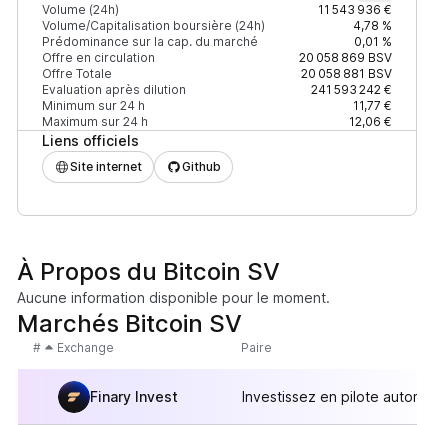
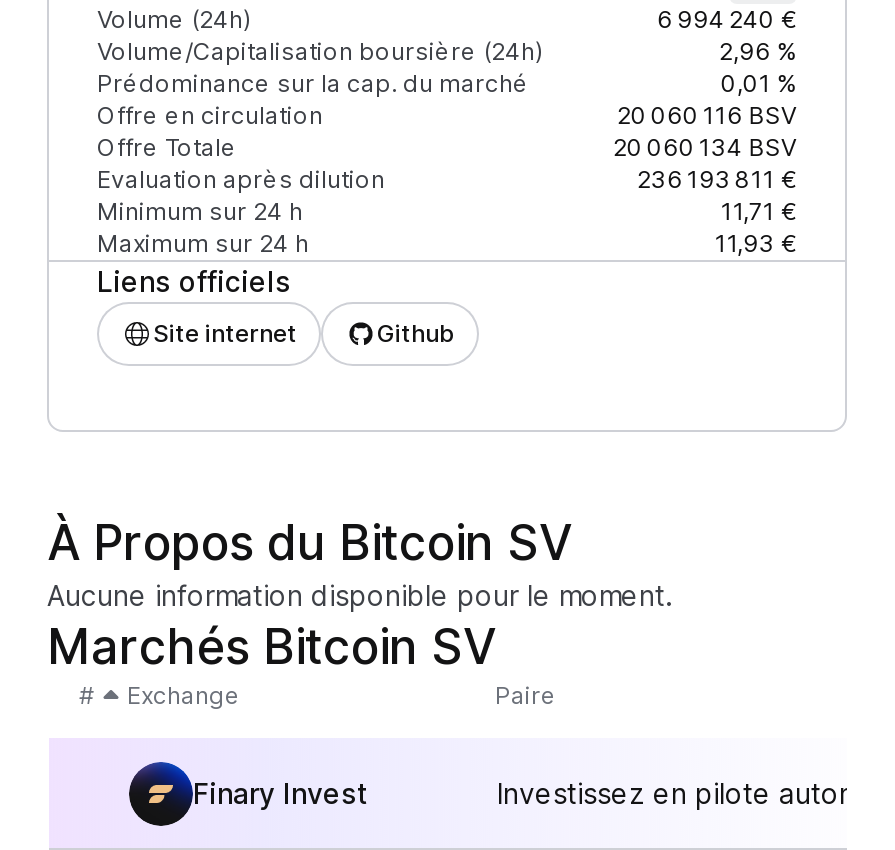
[318,2,392,17] 11 543 936 € -> [657,4,797,34] 6 994 240 €
[353,18,392,33] 4,78 % -> [719,36,797,66] 2,96 %
[299,50,392,65] 20 058 869 BSV -> [617,100,797,130] 20 060 116 BSV
[301,66,392,81] 20 058 881 BSV -> [613,132,797,162] 20 060 134 BSV
[311,82,392,97] 241 593 242 € -> [637,164,797,194] 236 193 811 €
[353,98,392,113] 11,77 € -> [721,196,797,226] 11,71 €
[349,114,392,129] 12,06 € -> [715,228,797,258] 11,93 €

